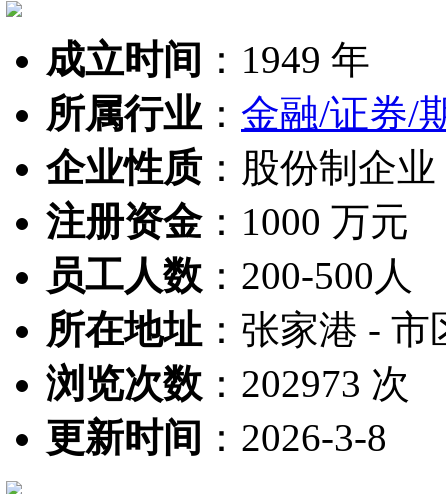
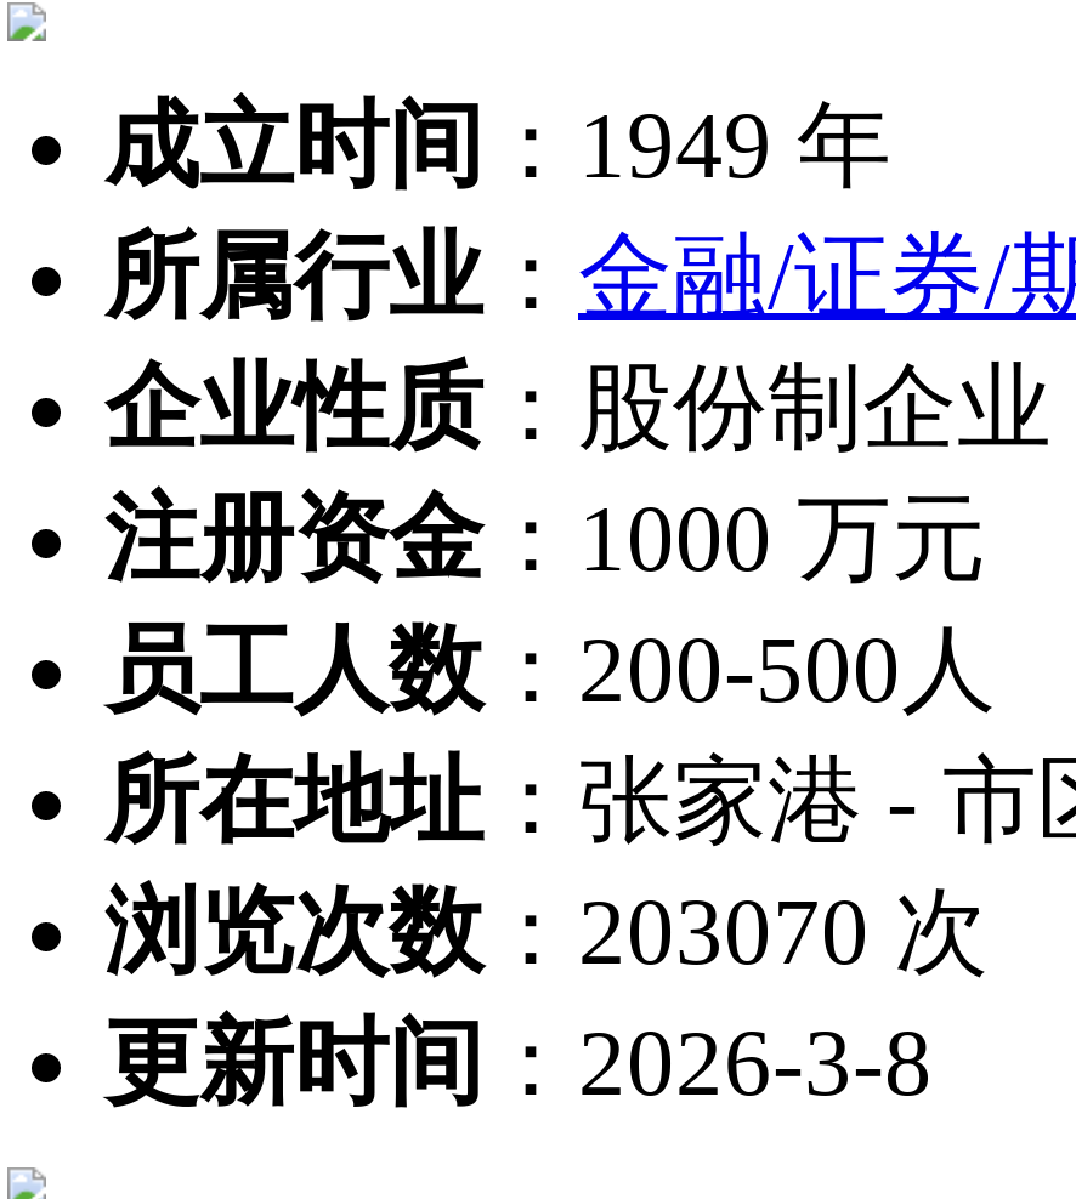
[46,362,410,405] 浏览次数：202973 次 -> [104,879,989,983] 浏览次数：203070 次

